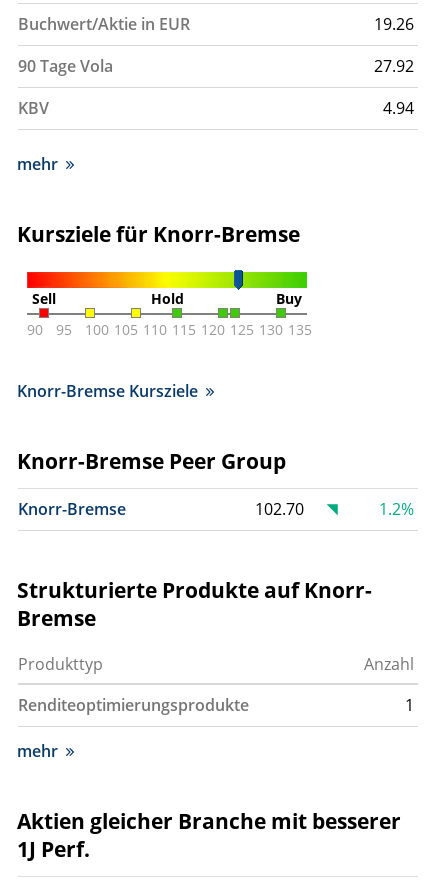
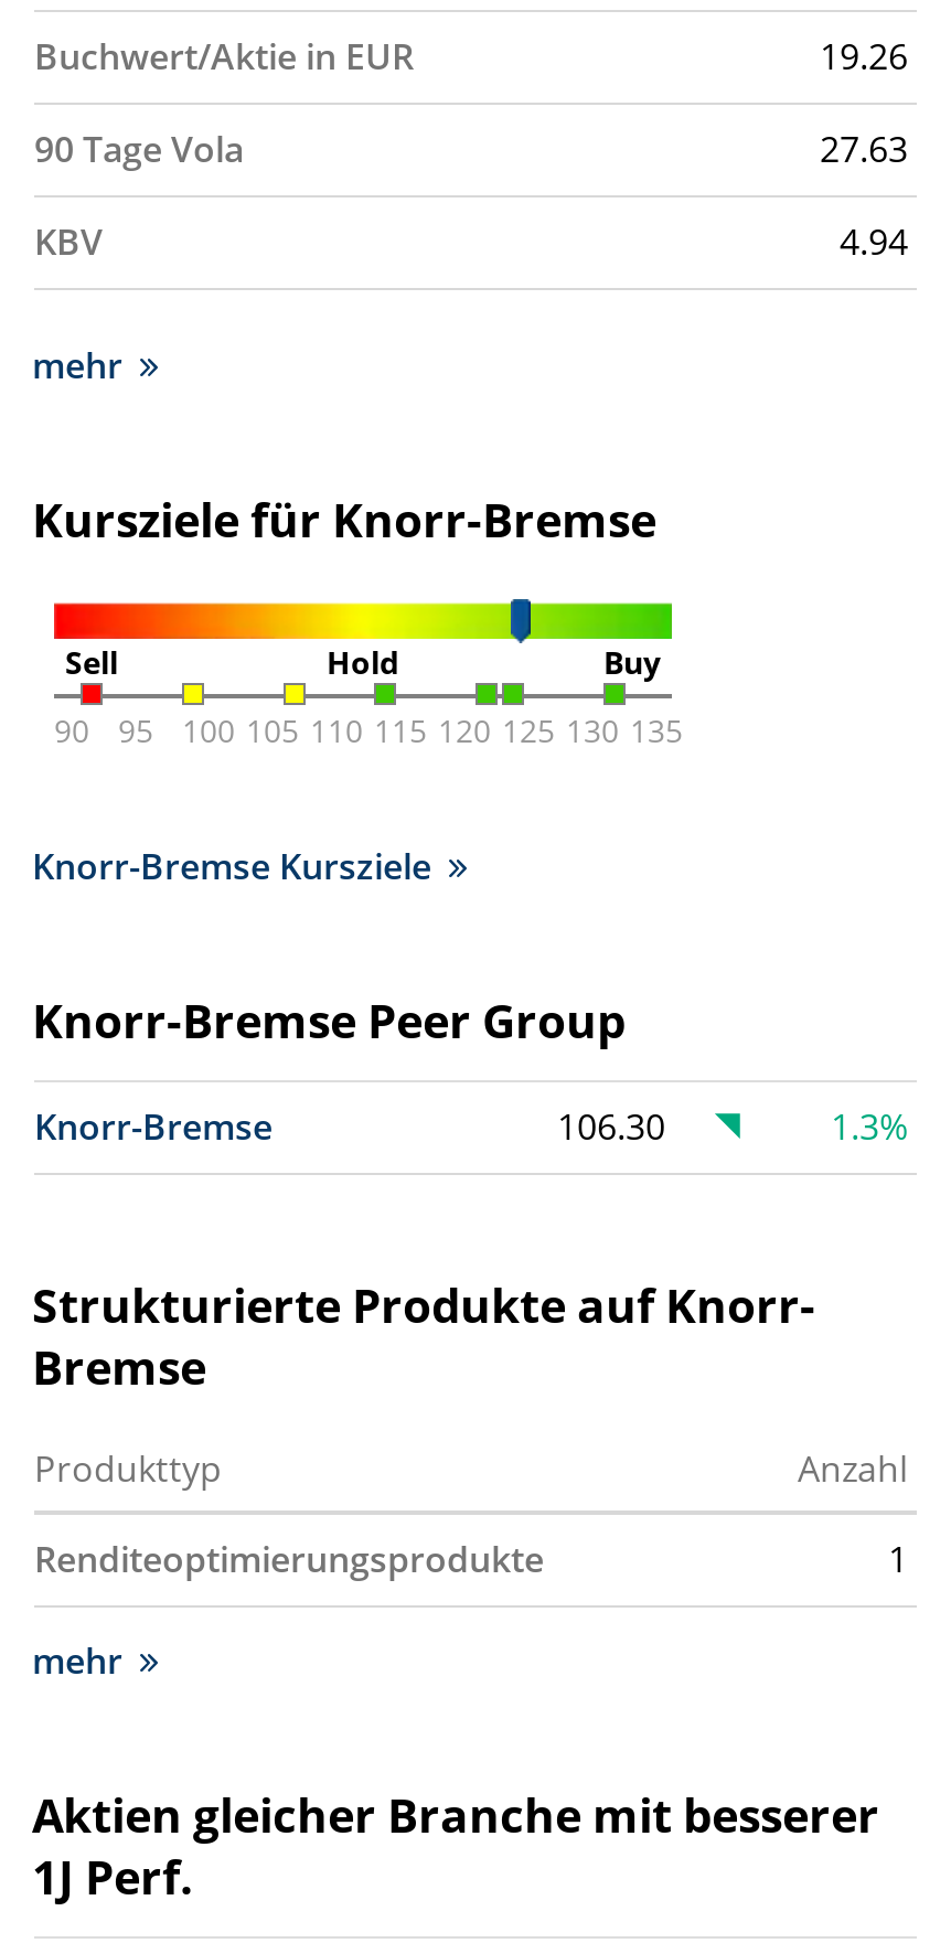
[374,55,414,77] 27.92 -> [820,124,908,172] 27.63
[255,498,304,520] 102.70 -> [557,1101,665,1150] 106.30
[379,498,414,520] 1.2% -> [831,1101,908,1150] 1.3%

